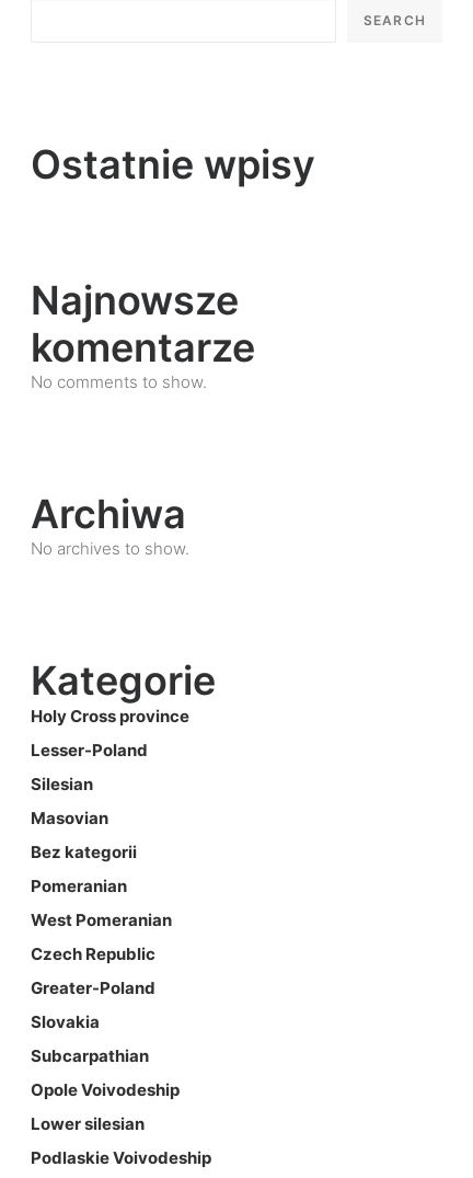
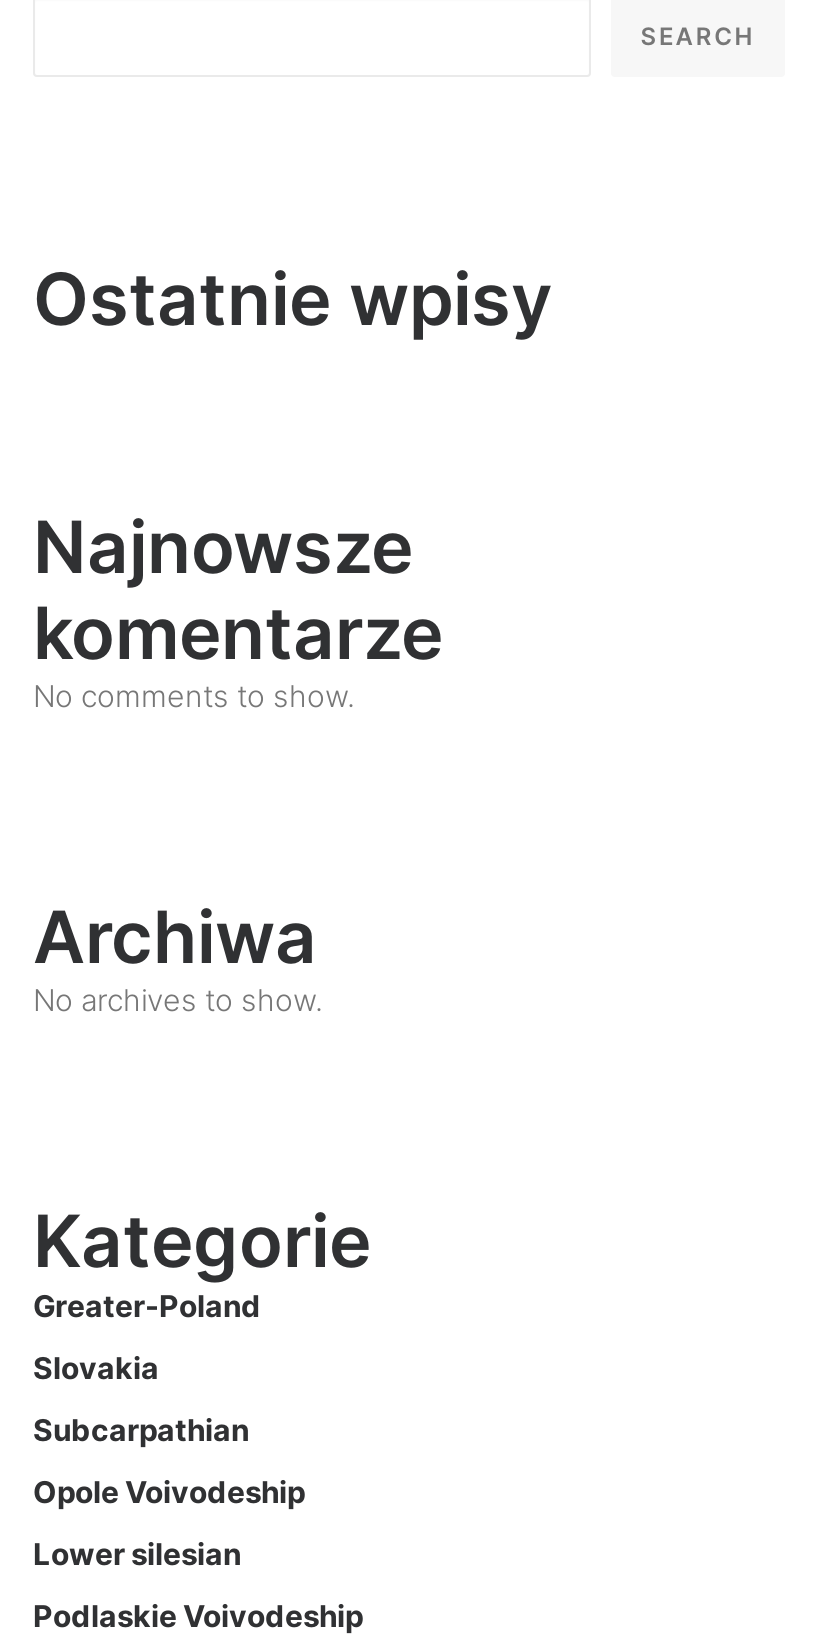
[31,706,189,964] Holy Cross province | Lesser-Poland | Silesian | Masovian | Bez kategorii | Pomeranian | West Pomeranian | Czech Republic -> none

